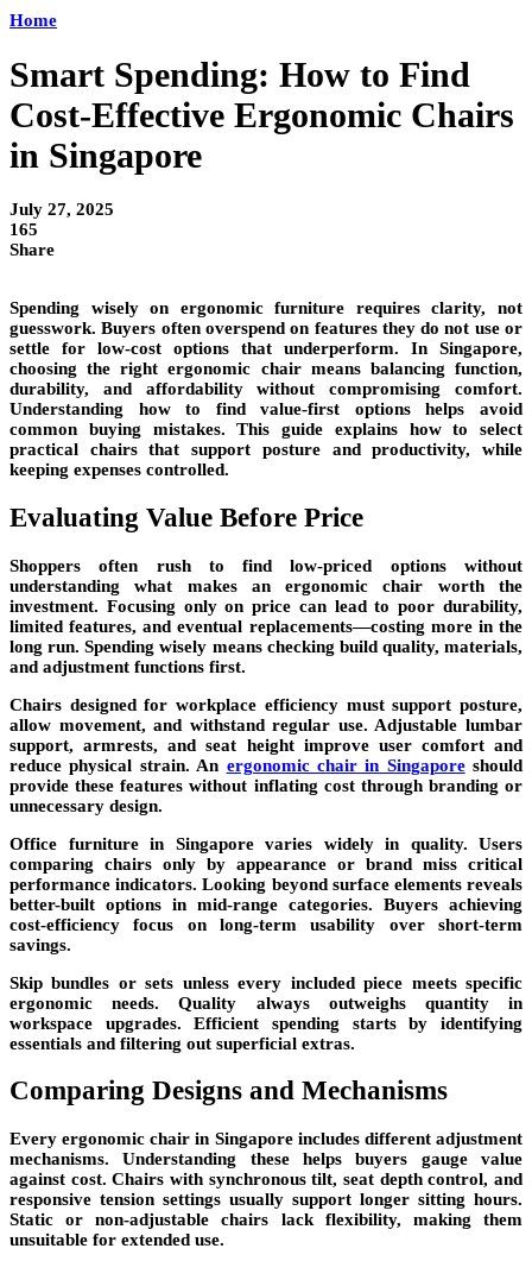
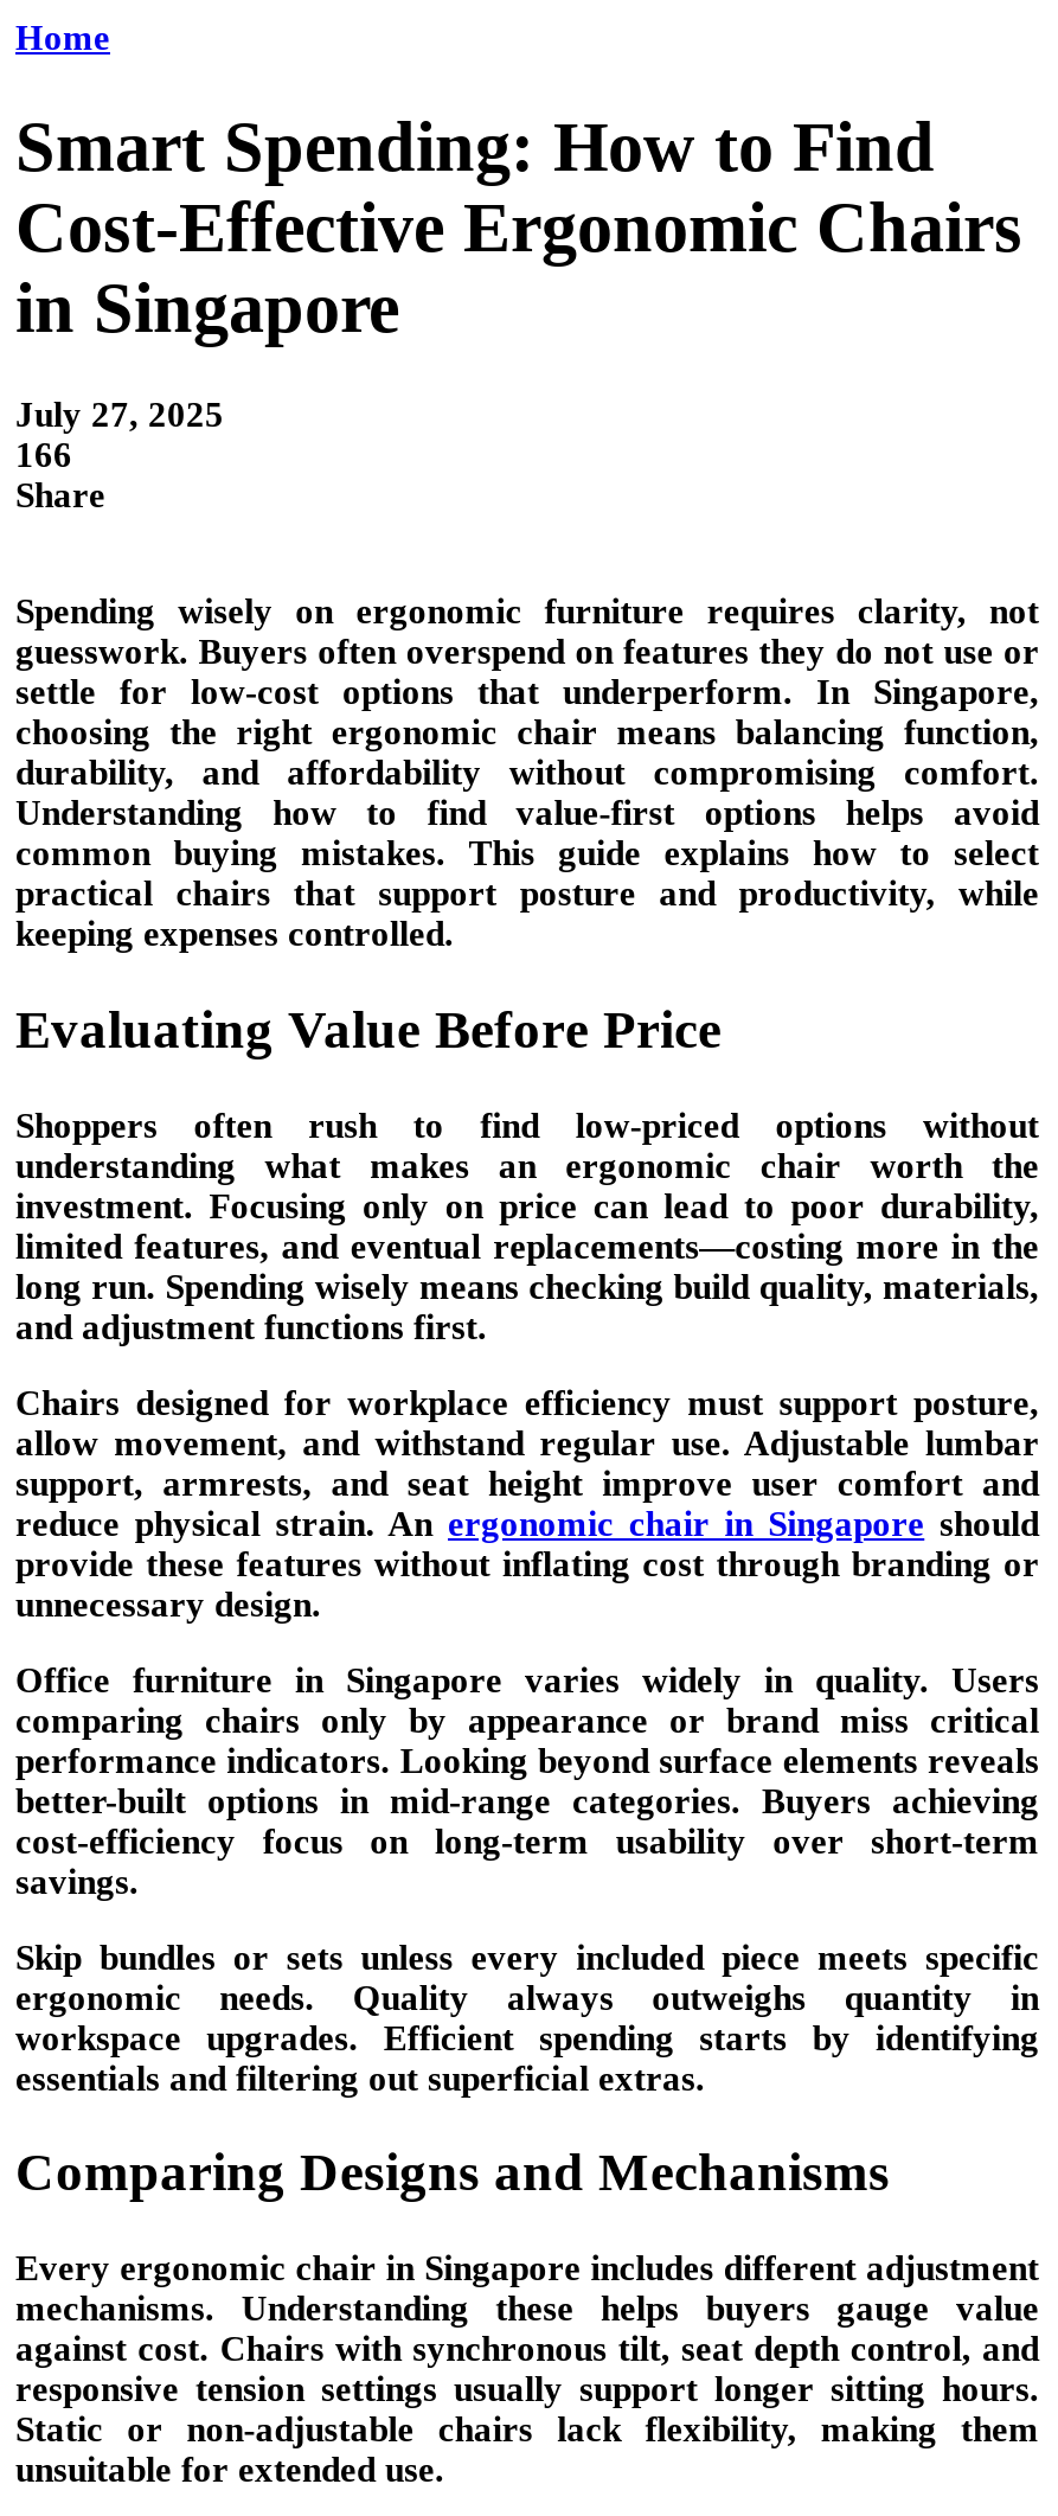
[9,220,38,239] 165 -> [15,437,72,475] 166

